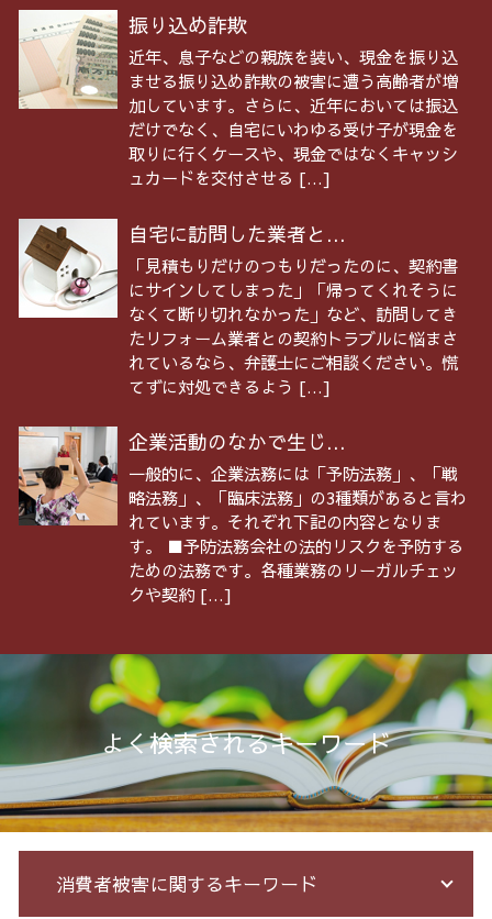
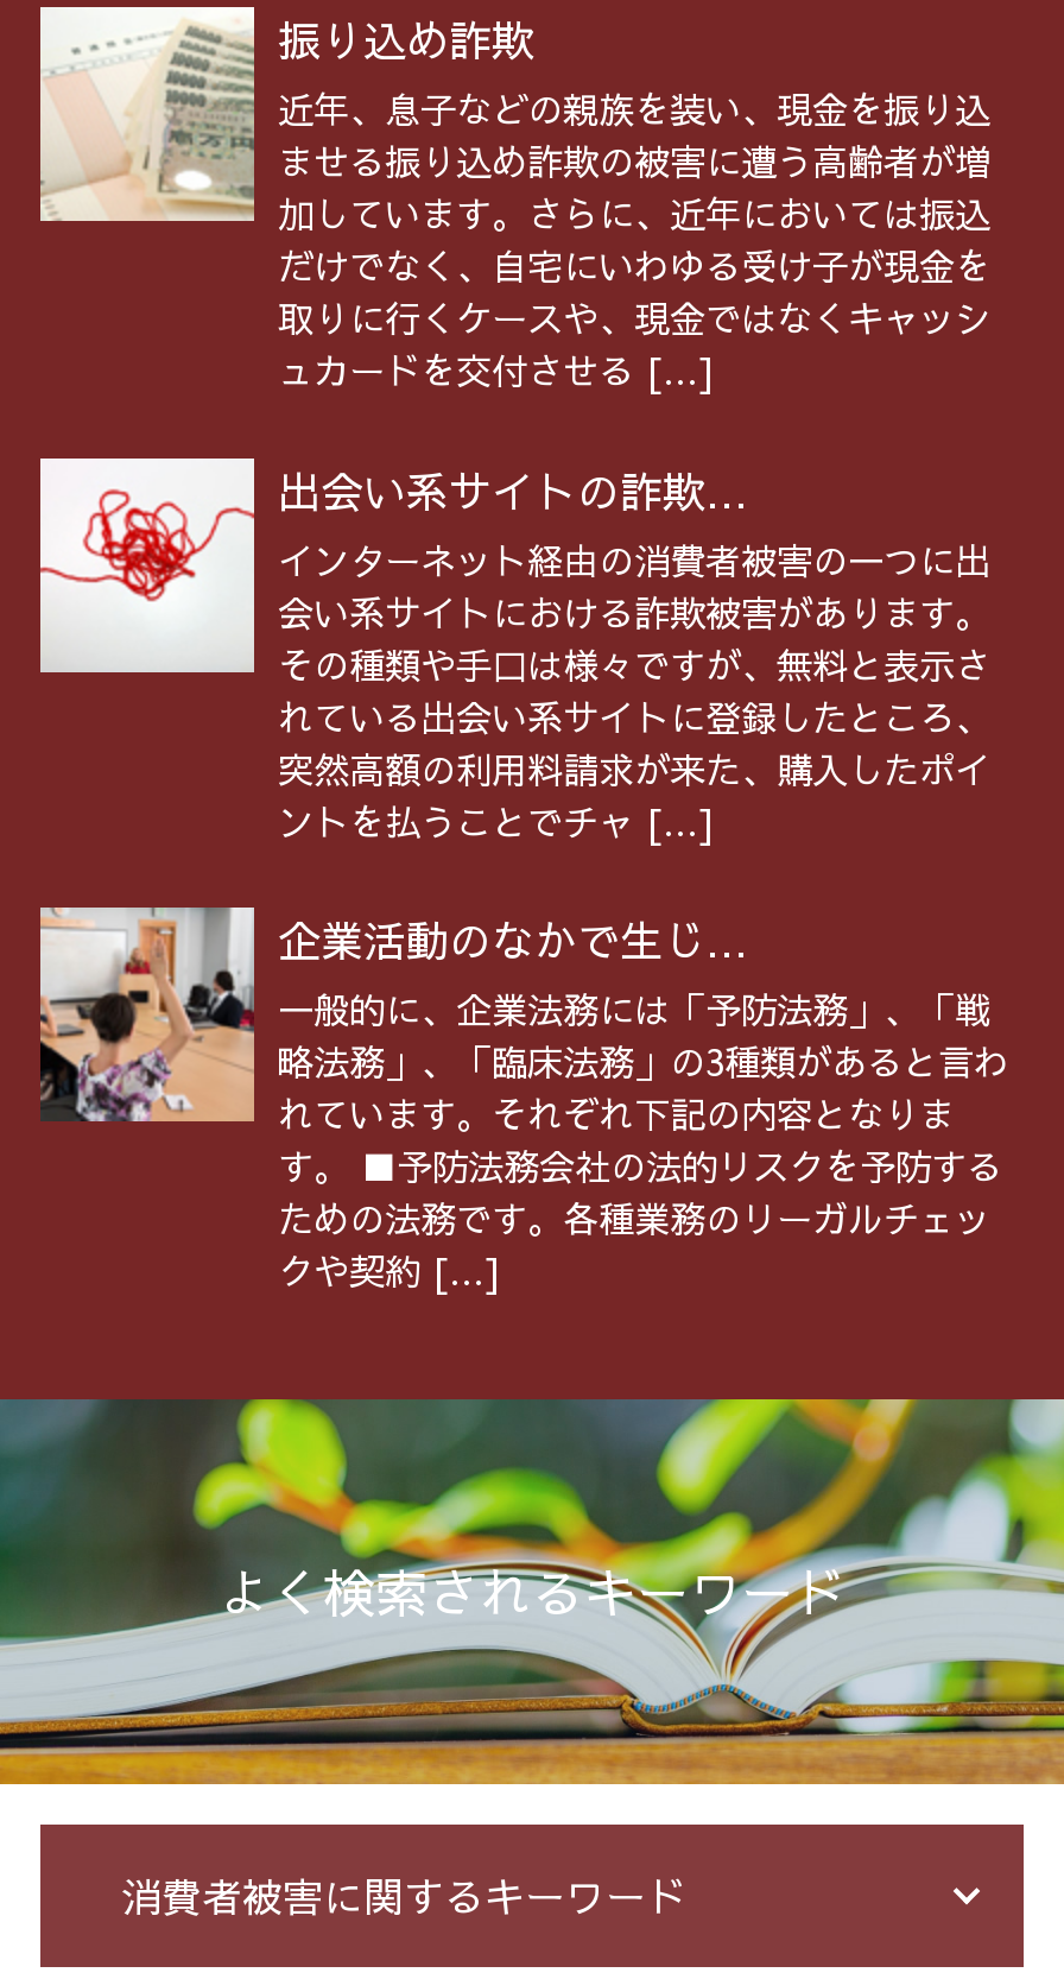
[20,220,458,398] [image] | 自宅に訪問した業者と... | 「見積もりだけのつもりだったのに、契約書 | にサインしてしまった」「帰ってくれそうに | なくて断り切れなかった」など、訪問してき | たリフォーム業者との契約トラブルに悩まさ | れているなら、弁護士にご相談ください。慌 | てずに対処できるよう […] -> [40,460,990,845] [image] | 出会い系サイトの詐欺... | インターネット経由の消費者被害の一つに出 | 会い系サイトにおける詐欺被害があります。 | その種類や手口は様々ですが、無料と表示さ | れている出会い系サイトに登録したところ、 | 突然高額の利用料請求が来た、購入したポイ | ントを払うことでチャ […]

